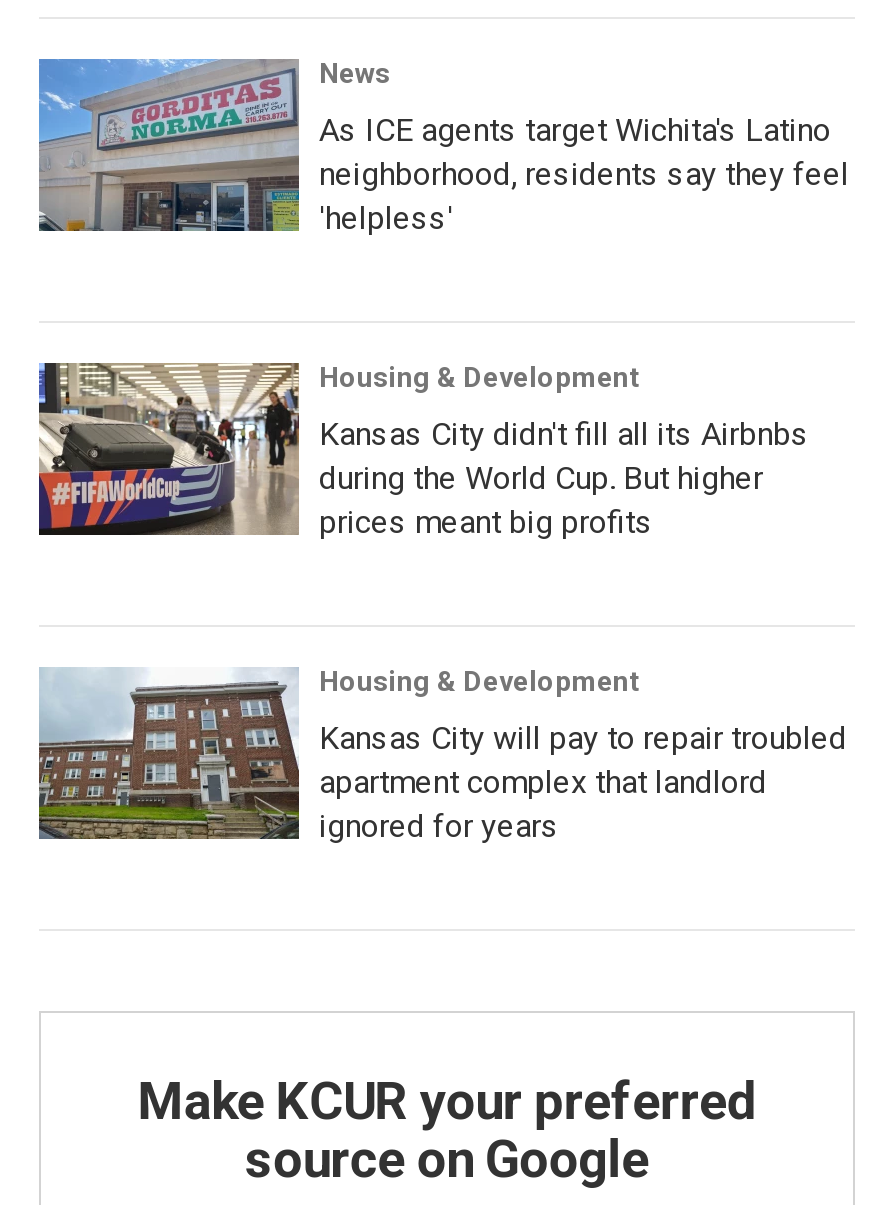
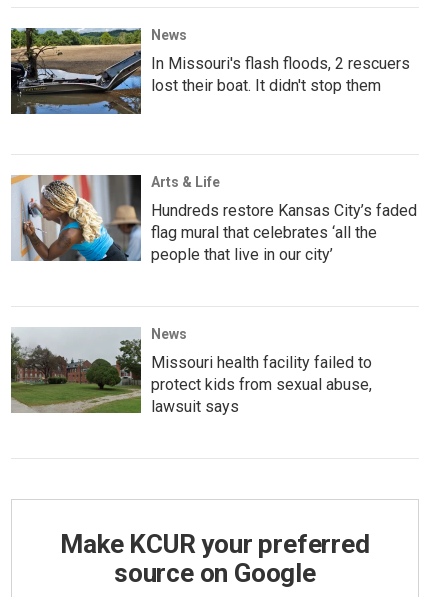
[37,57,849,238] [image] | As ICE agents target Wichita's Latino | neighborhood, residents say they feel | 'helpless' -> [10,27,410,115] [image] | In Missouri's flash floods, 2 rescuers | lost their boat. It didn't stop them
[37,361,639,537] [image] | Housing & Development -> [10,174,220,262] [image] | Arts & Life
[319,416,809,542] Kansas City didn't fill all its Airbnbs | during the World Cup. But higher | prices meant big profits -> [151,201,417,264] Hundreds restore Kansas City’s faded | flag mural that celebrates ‘all the | people that live in our city’
[39,666,639,839] [image] | Housing & Development -> [10,326,187,413] [image] | News
[319,720,847,846] Kansas City will pay to repair troubled | apartment complex that landlord | ignored for years -> [151,353,372,416] Missouri health facility failed to | protect kids from sexual abuse, | lawsuit says

